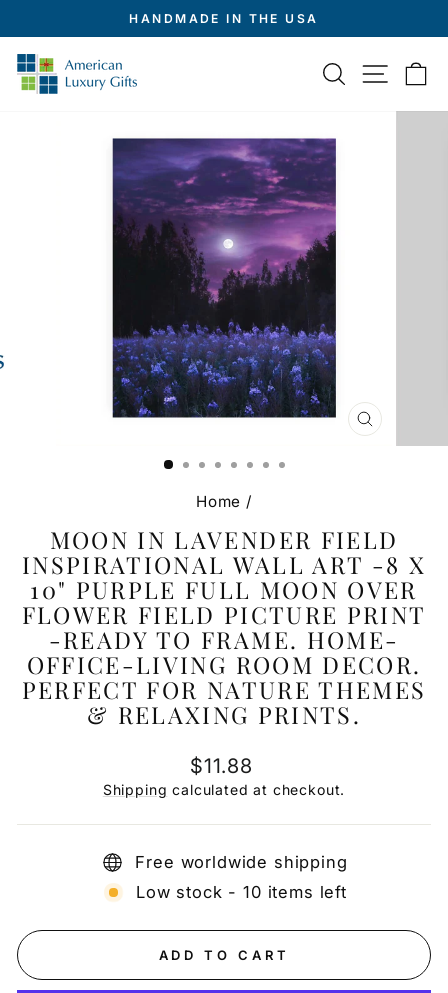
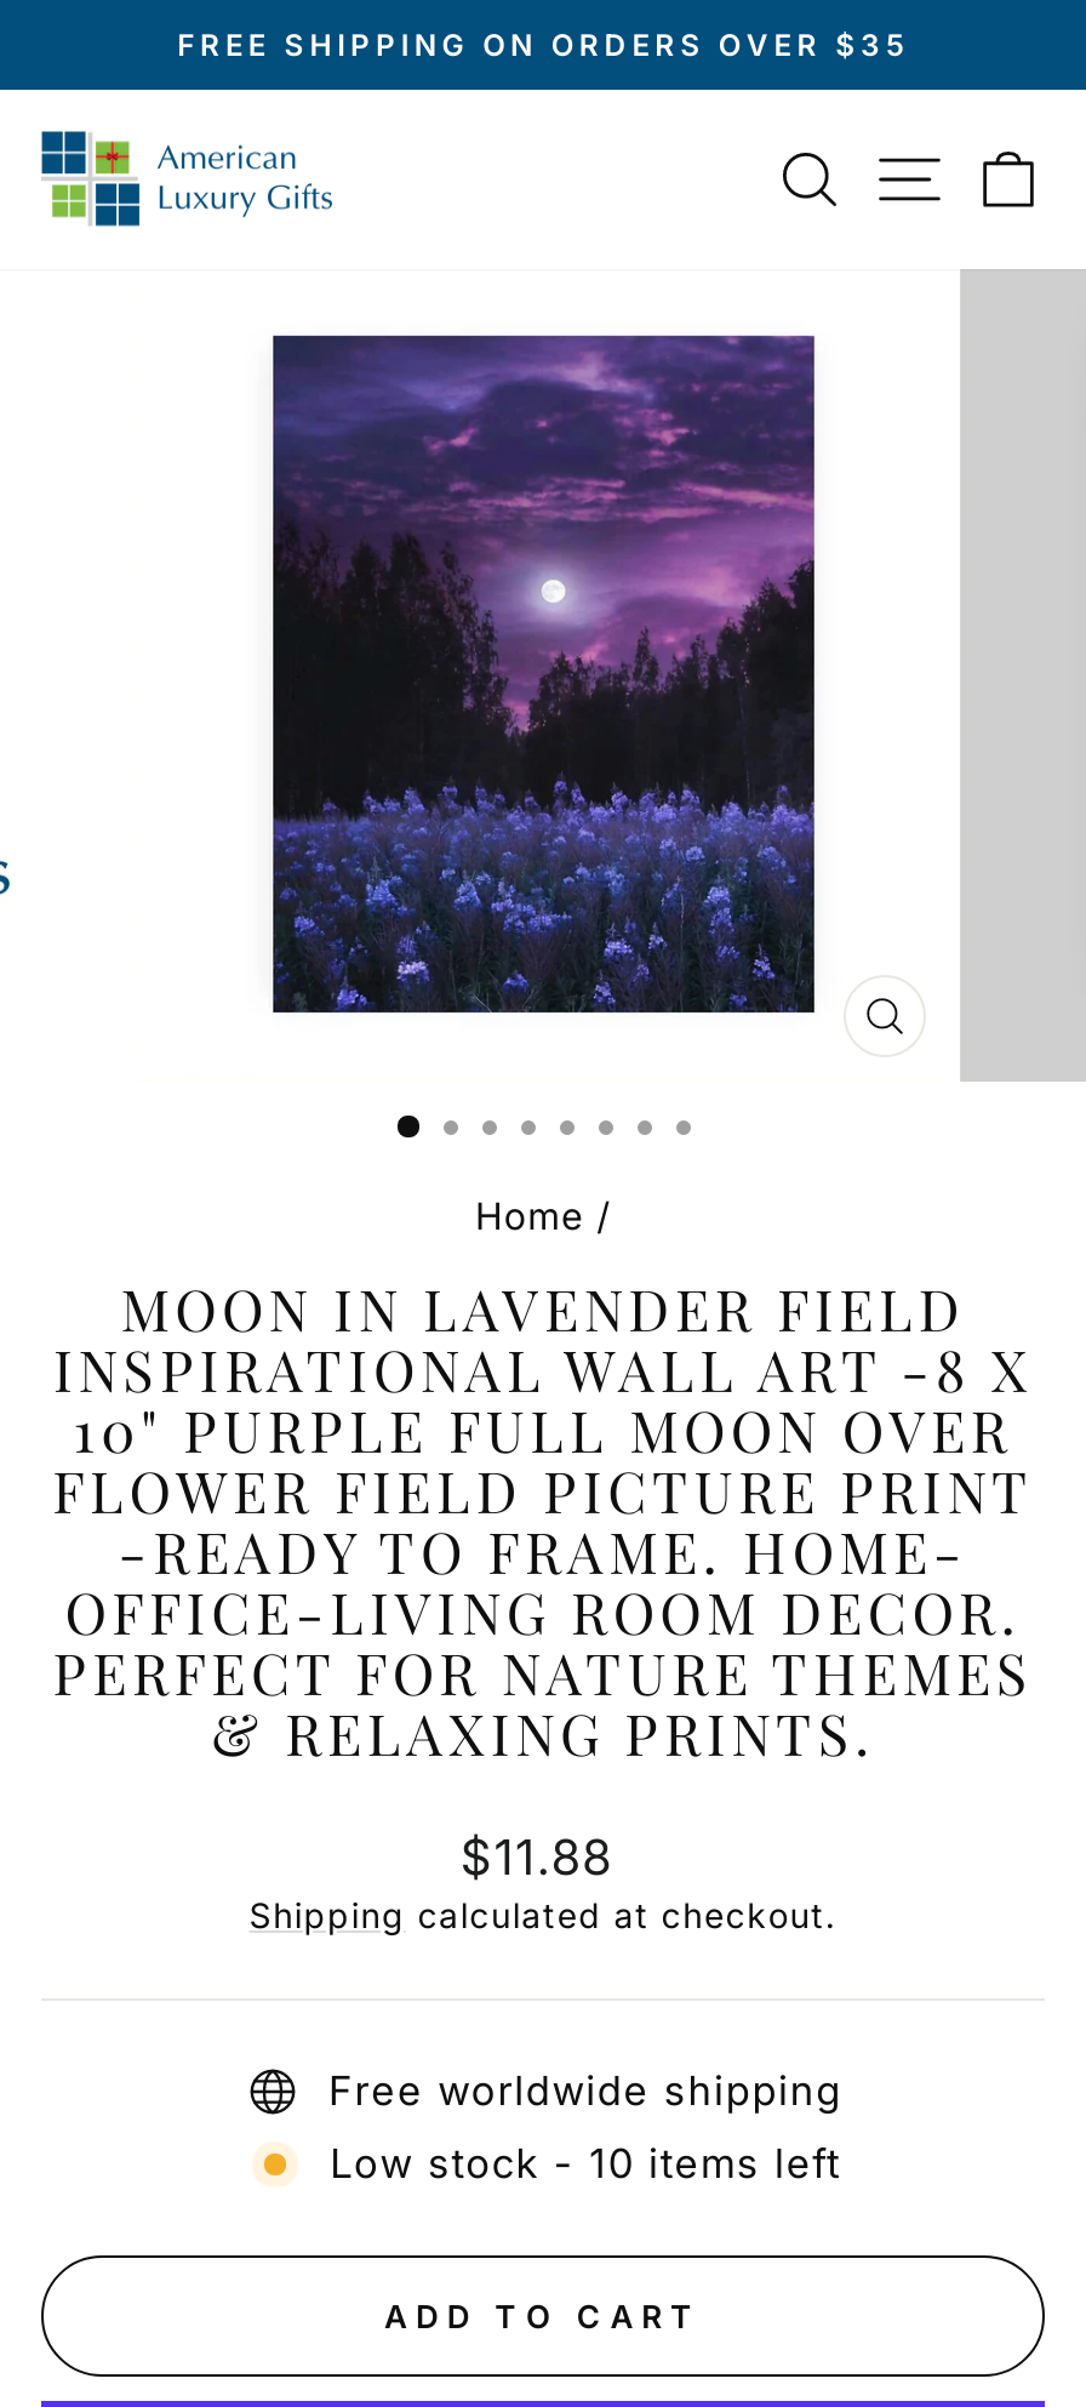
[129,11,319,26] HANDMADE IN THE USA -> [177,27,909,63] FREE SHIPPING ON ORDERS OVER $35

